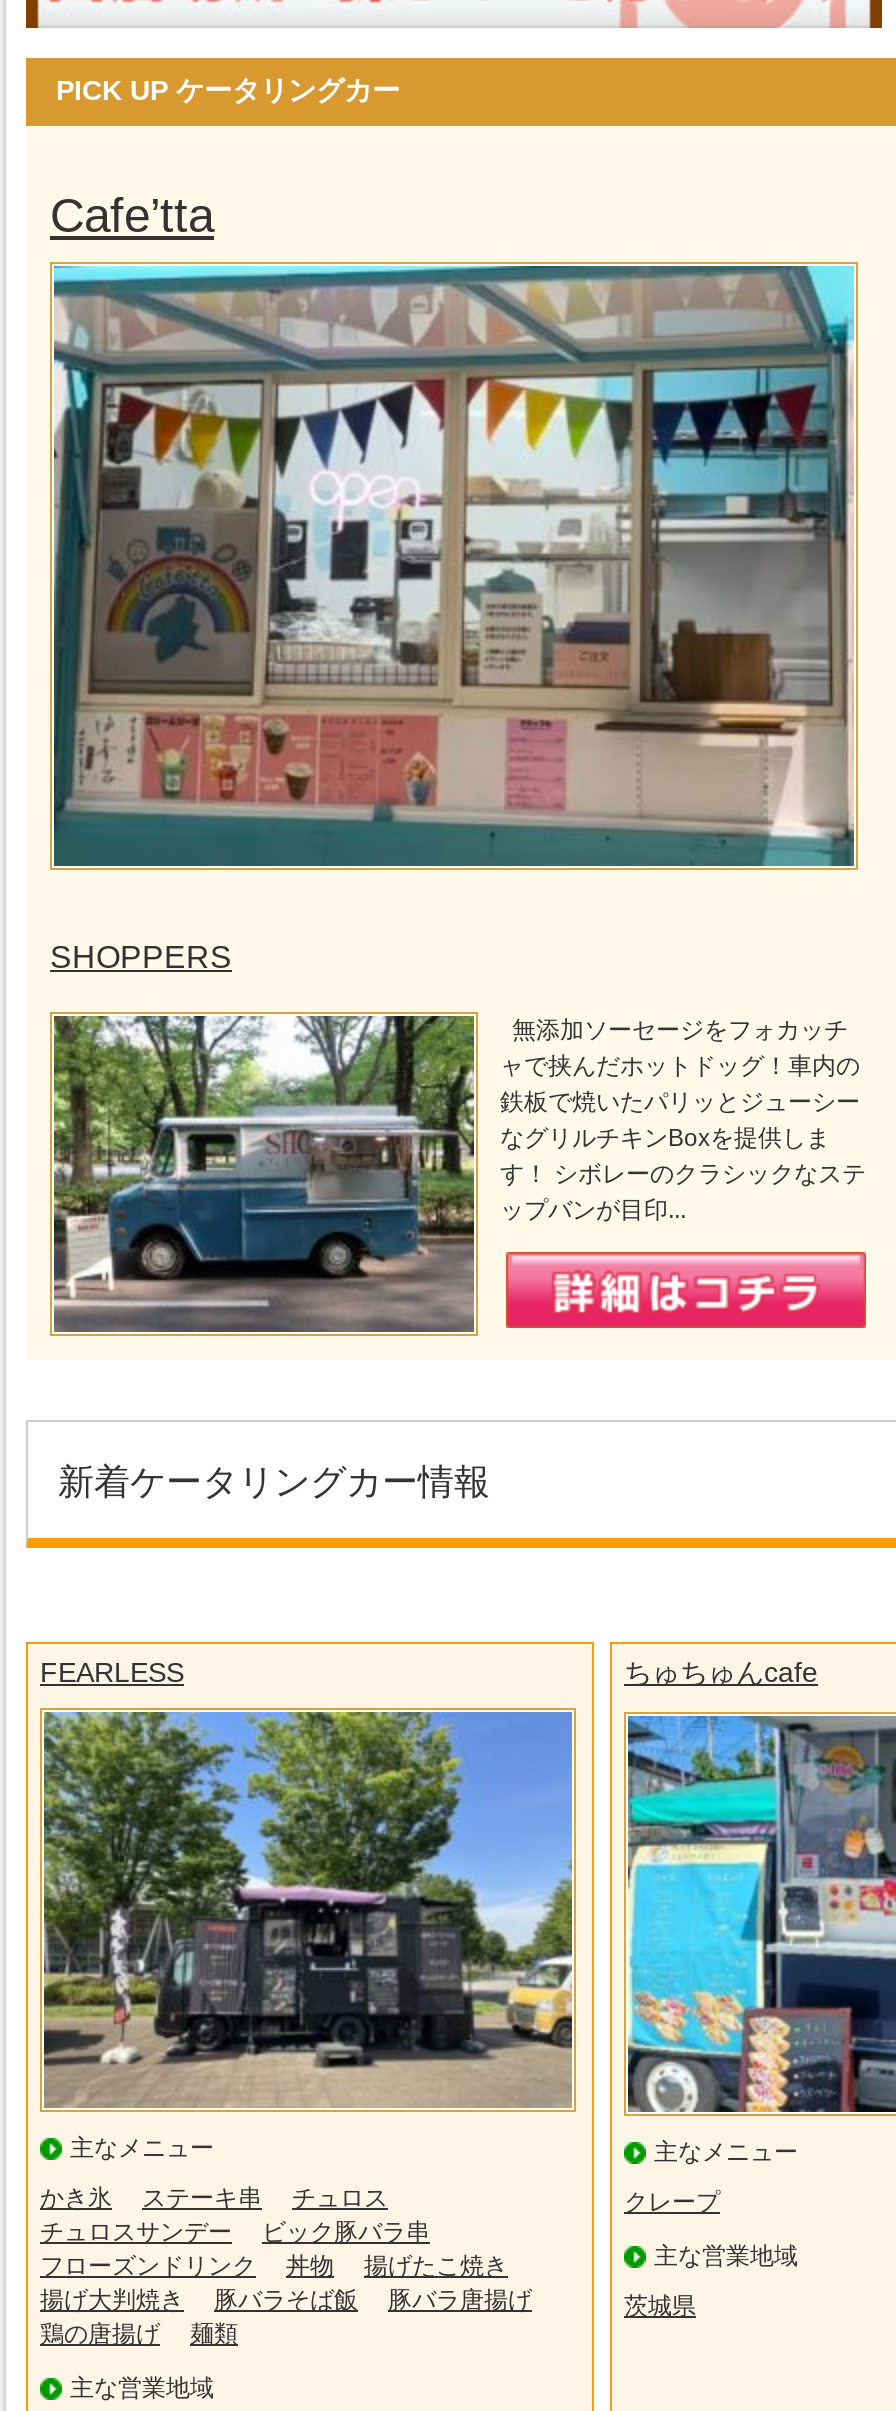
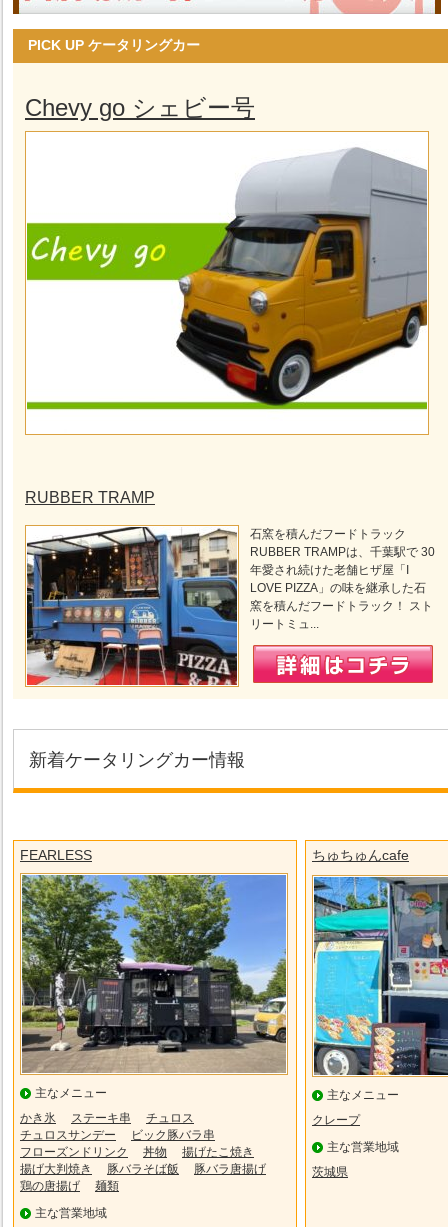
[50,188,214,242] Cafe’tta -> [25,94,255,121] Chevy go シェビー号
[52,264,856,868] [image] -> [26,147,428,434] [image]
[50,940,232,974] SHOPPERS -> [25,489,155,506] RUBBER TRAMP
[52,1014,866,1334] [image] | 無添加ソーセージをフォカッチ | ャで挟んだホットドッグ！車内の | 鉄板で焼いたパリッとジューシー | なグリルチキンBoxを提供しま | す！ シボレーのクラシックなステ | ップバンが目印... -> [26,526,435,686] [image] | 石窯を積んだフードトラック | RUBBER TRAMPは、千葉駅で 30 | 年愛され続けた老舗ヒザ屋「I | LOVE PIZZA」の味を継承した石 | 窯を積んだフードトラック！ スト | リートミュ...

